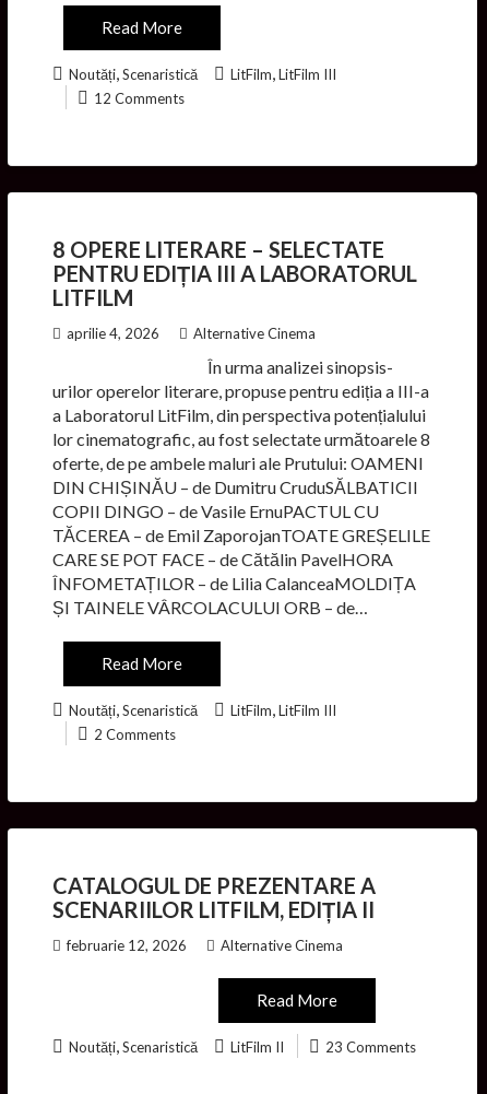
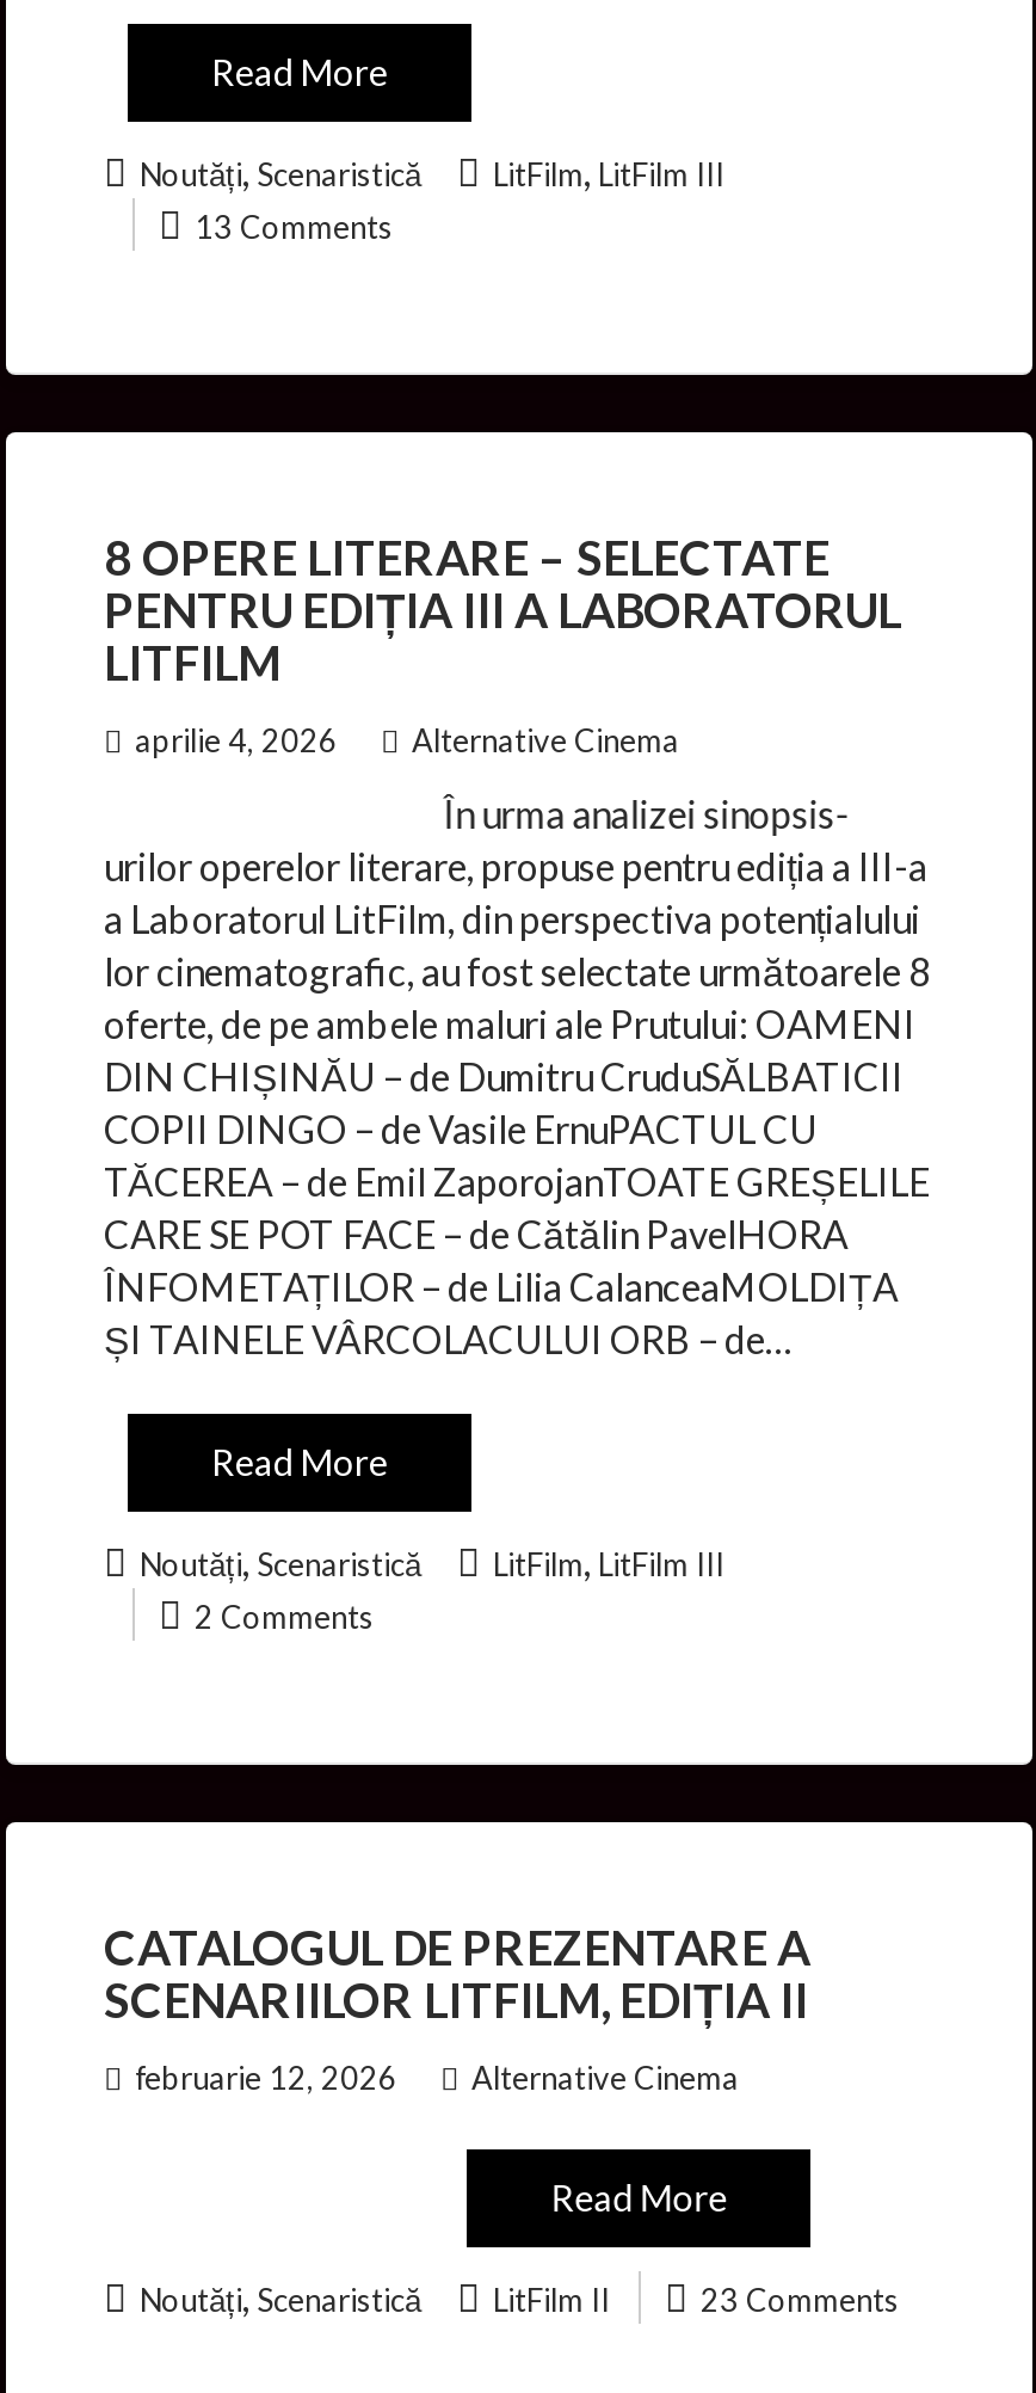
[94,90,185,107] 12 Comments -> [195,208,393,246] 13 Comments

